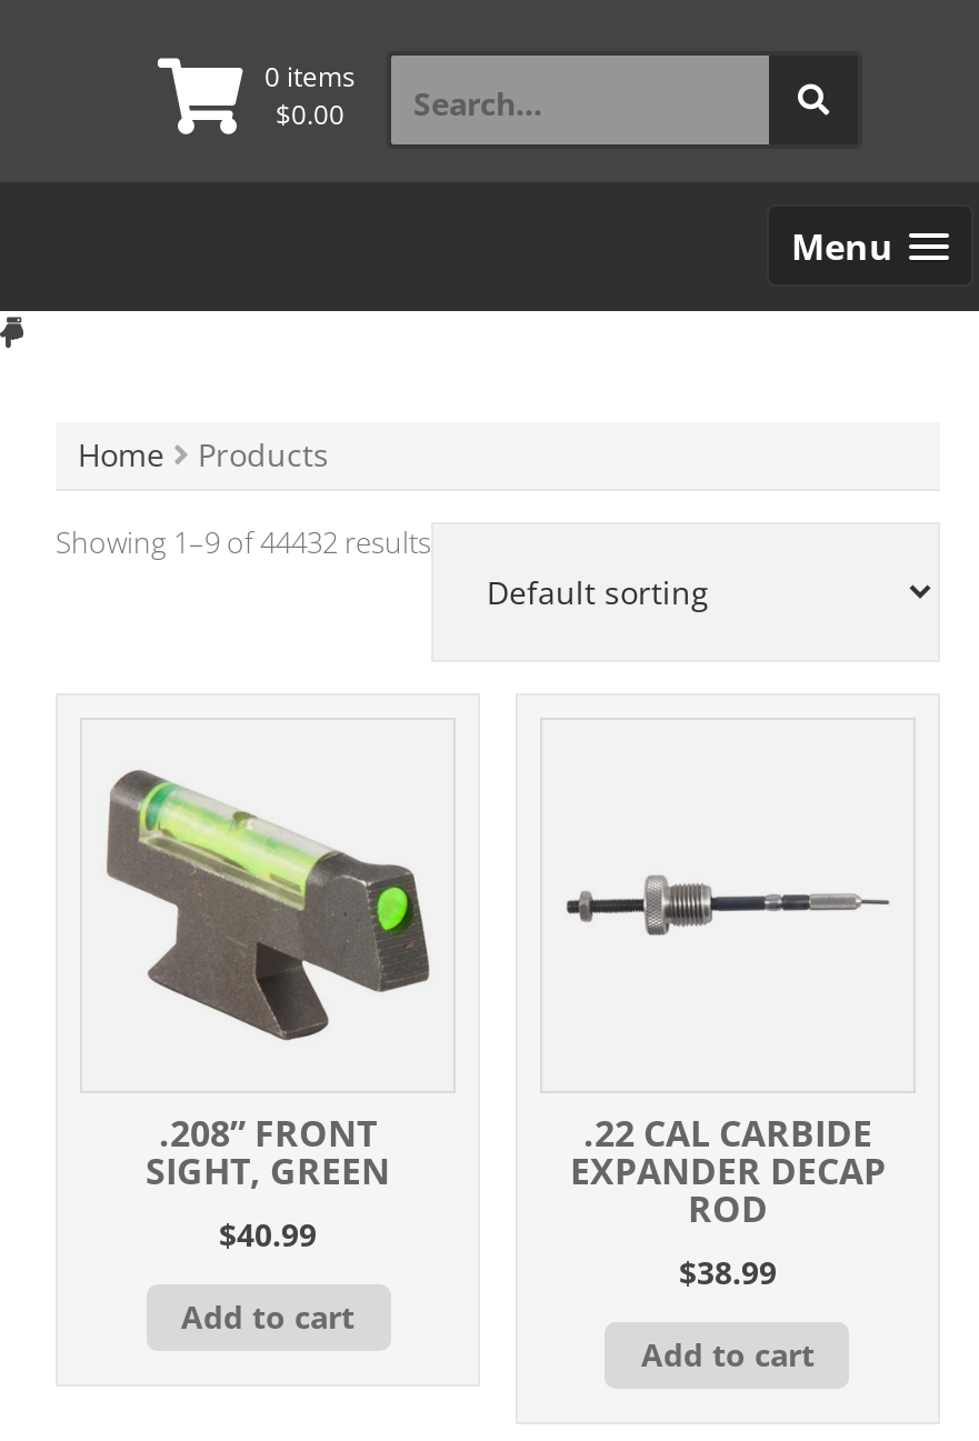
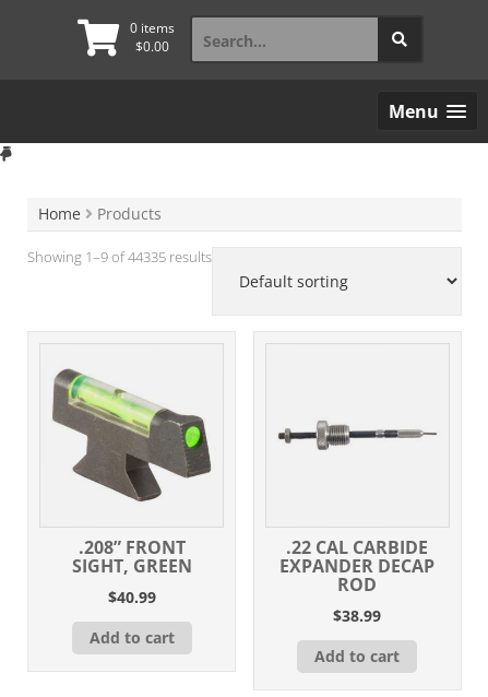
[56,522,431,562] Showing 1–9 of 44432 results -> [27,247,212,266] Showing 1–9 of 44335 results

